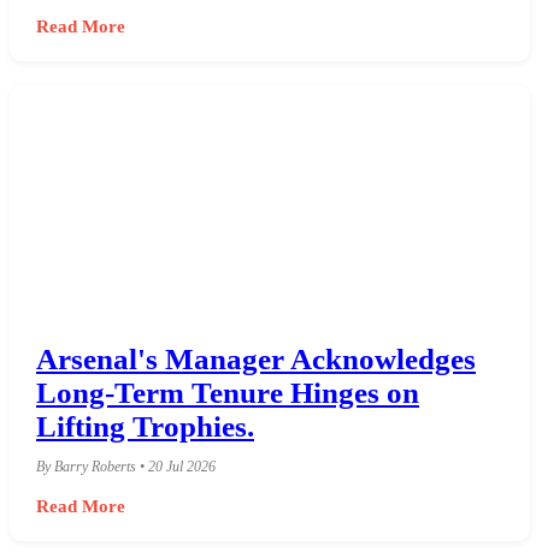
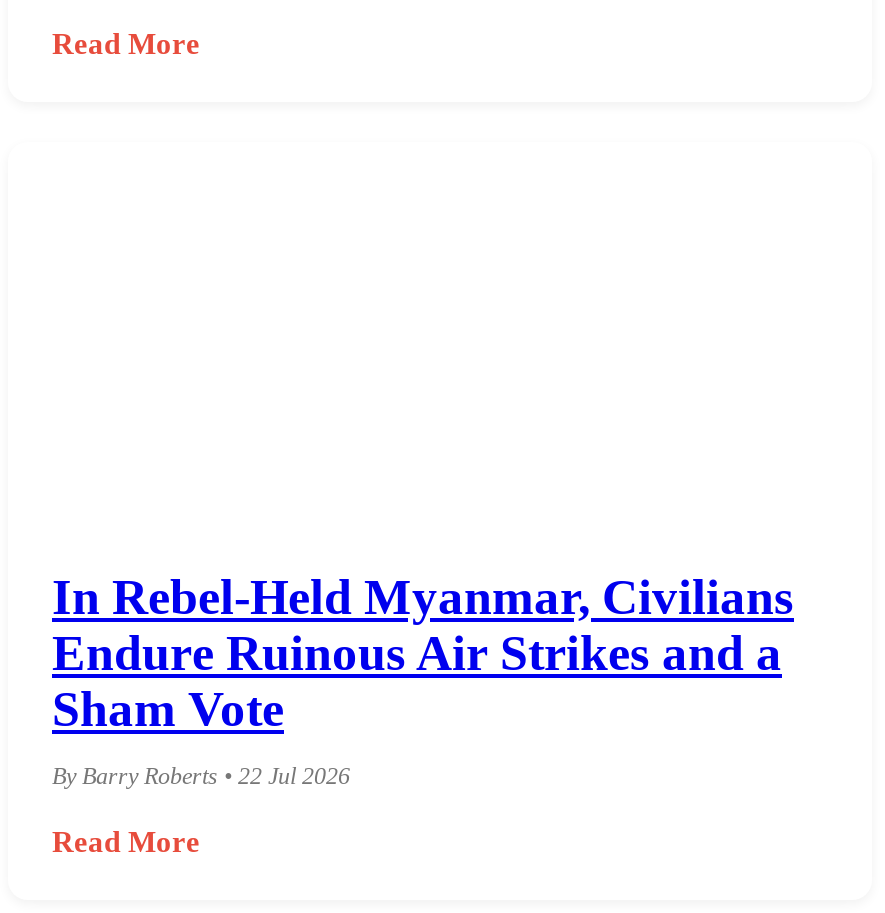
[36,343,476,443] Arsenal's Manager Acknowledges | Long-Term Tenure Hinges on | Lifting Trophies. -> [52,571,794,737] In Rebel-Held Myanmar, Civilians | Endure Ruinous Air Strikes and a | Sham Vote
[36,459,216,476] By Barry Roberts • 20 Jul 2026 -> [52,763,350,791] By Barry Roberts • 22 Jul 2026

